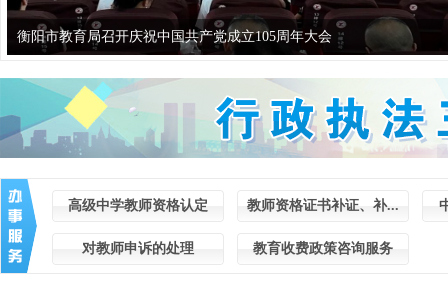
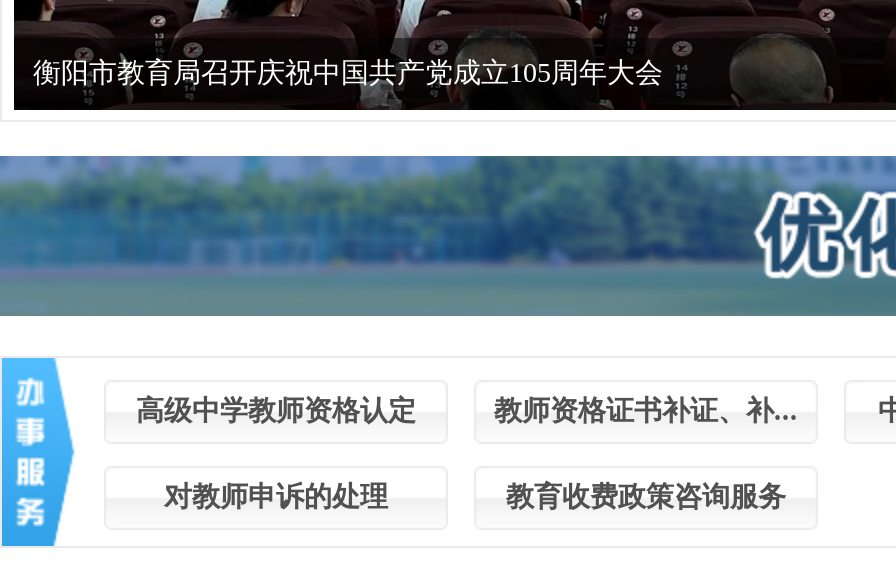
[3,78,445,158] [image] -> [6,154,890,318] [image]

